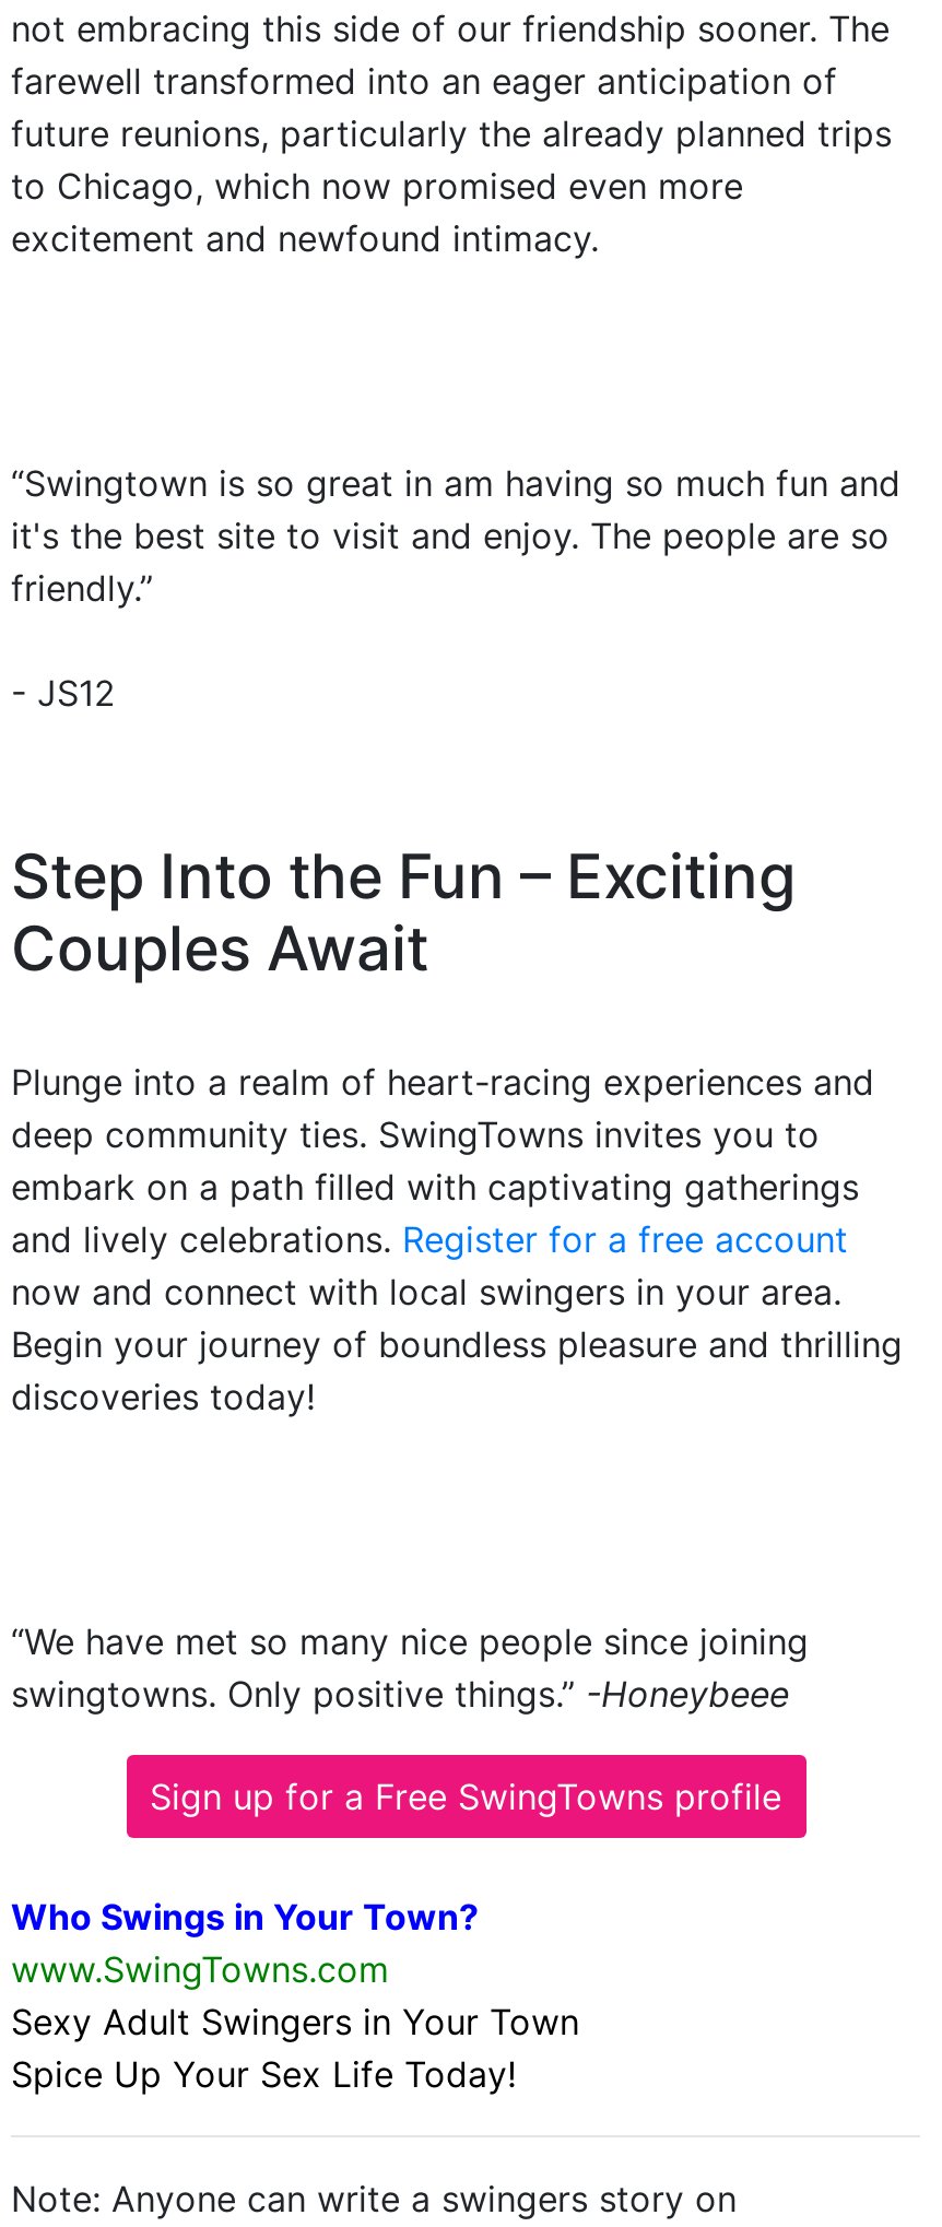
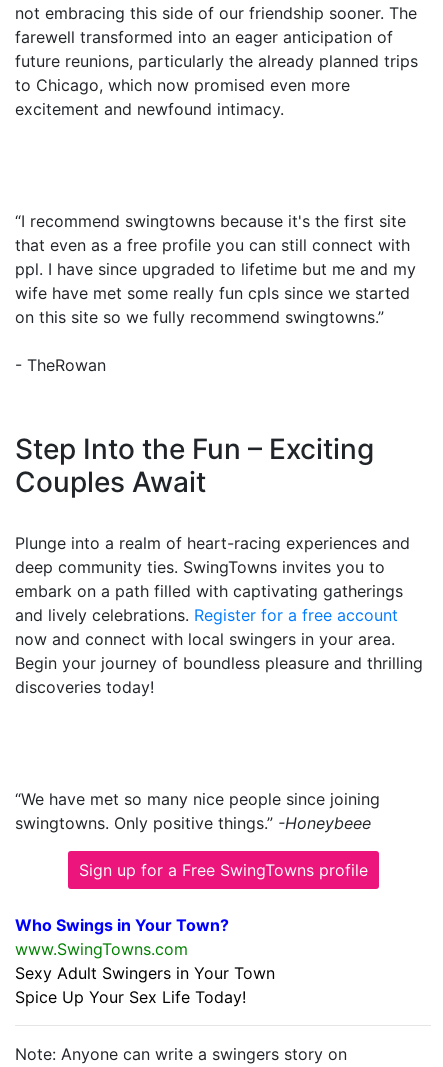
[11,461,900,610] “Swingtown is so great in am having so much fun and | it's the best site to visit and enjoy. The people are so | friendly.” -> [15,211,416,327] “I recommend swingtowns because it's the first site | that even as a free profile you can still connect with | ppl. I have since upgraded to lifetime but me and my | wife have met some really fun cpls since we started | on this site so we fully recommend swingtowns.”
[11,671,116,715] - JS12 -> [15,355,106,375] - TheRowan

